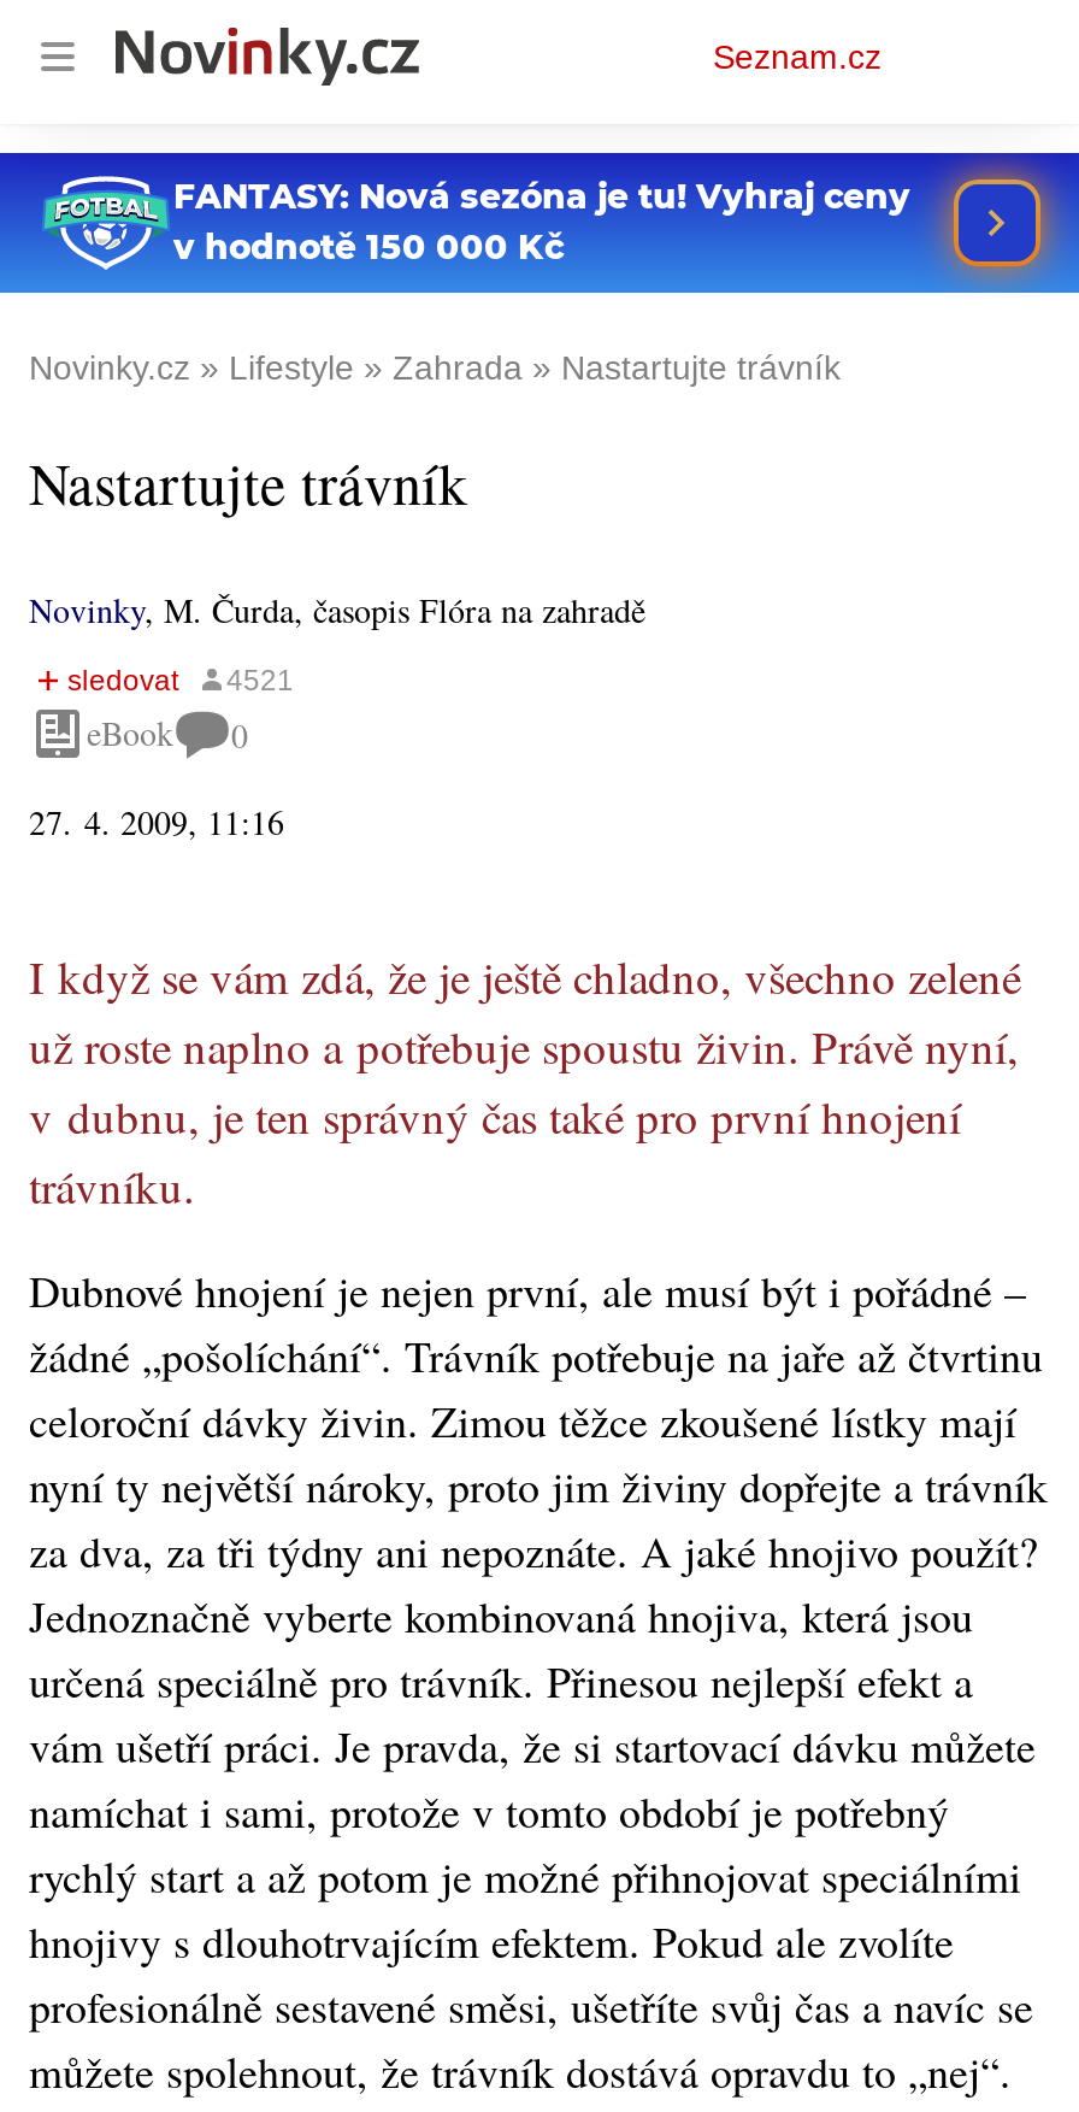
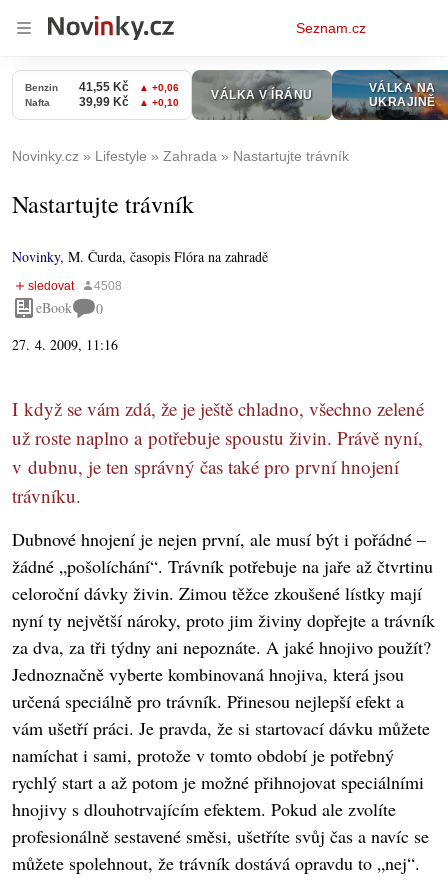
[7,151,1072,295] [image] -> [3,68,445,125] [image]

